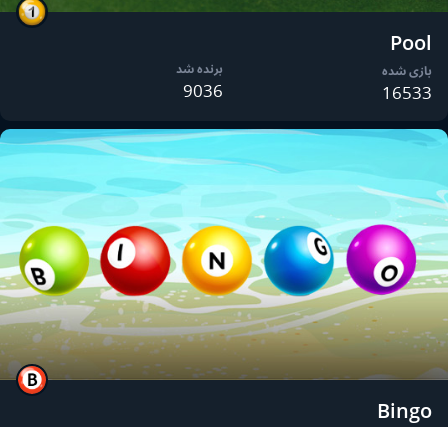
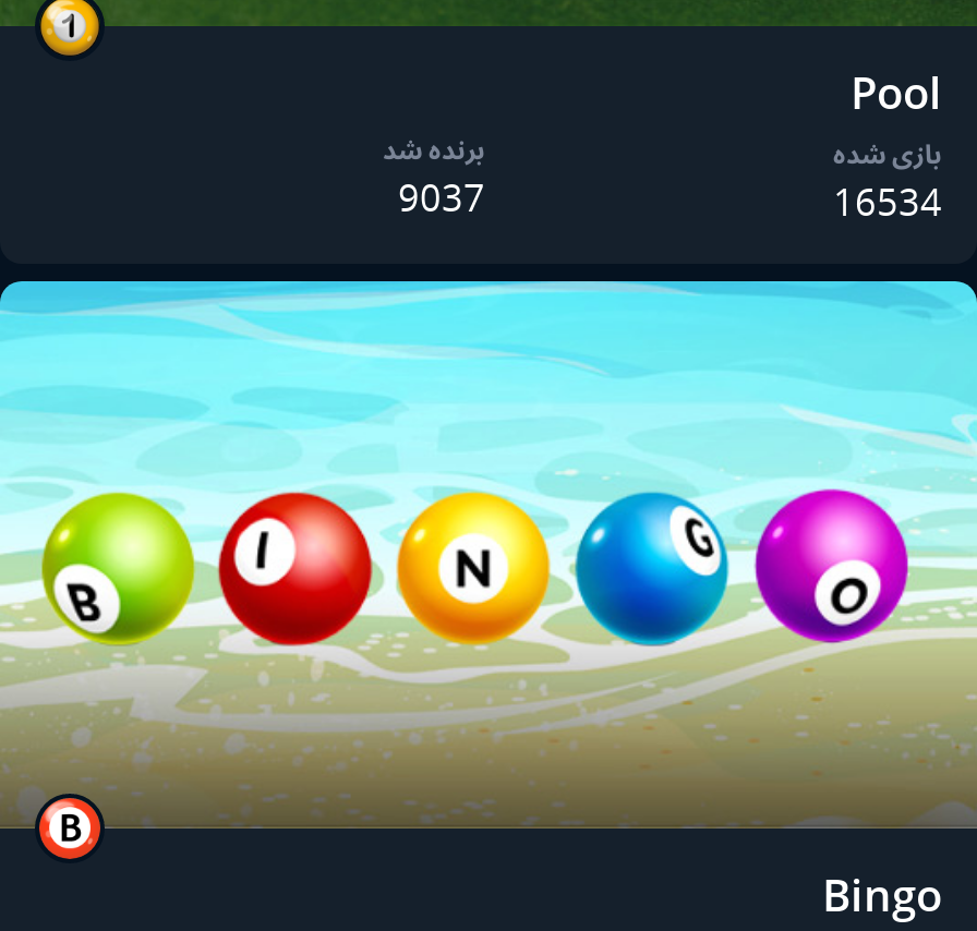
[182,79,222,102] 9036 -> [398,172,485,222] 9037
[382,81,432,104] 16533 -> [833,177,942,227] 16534

